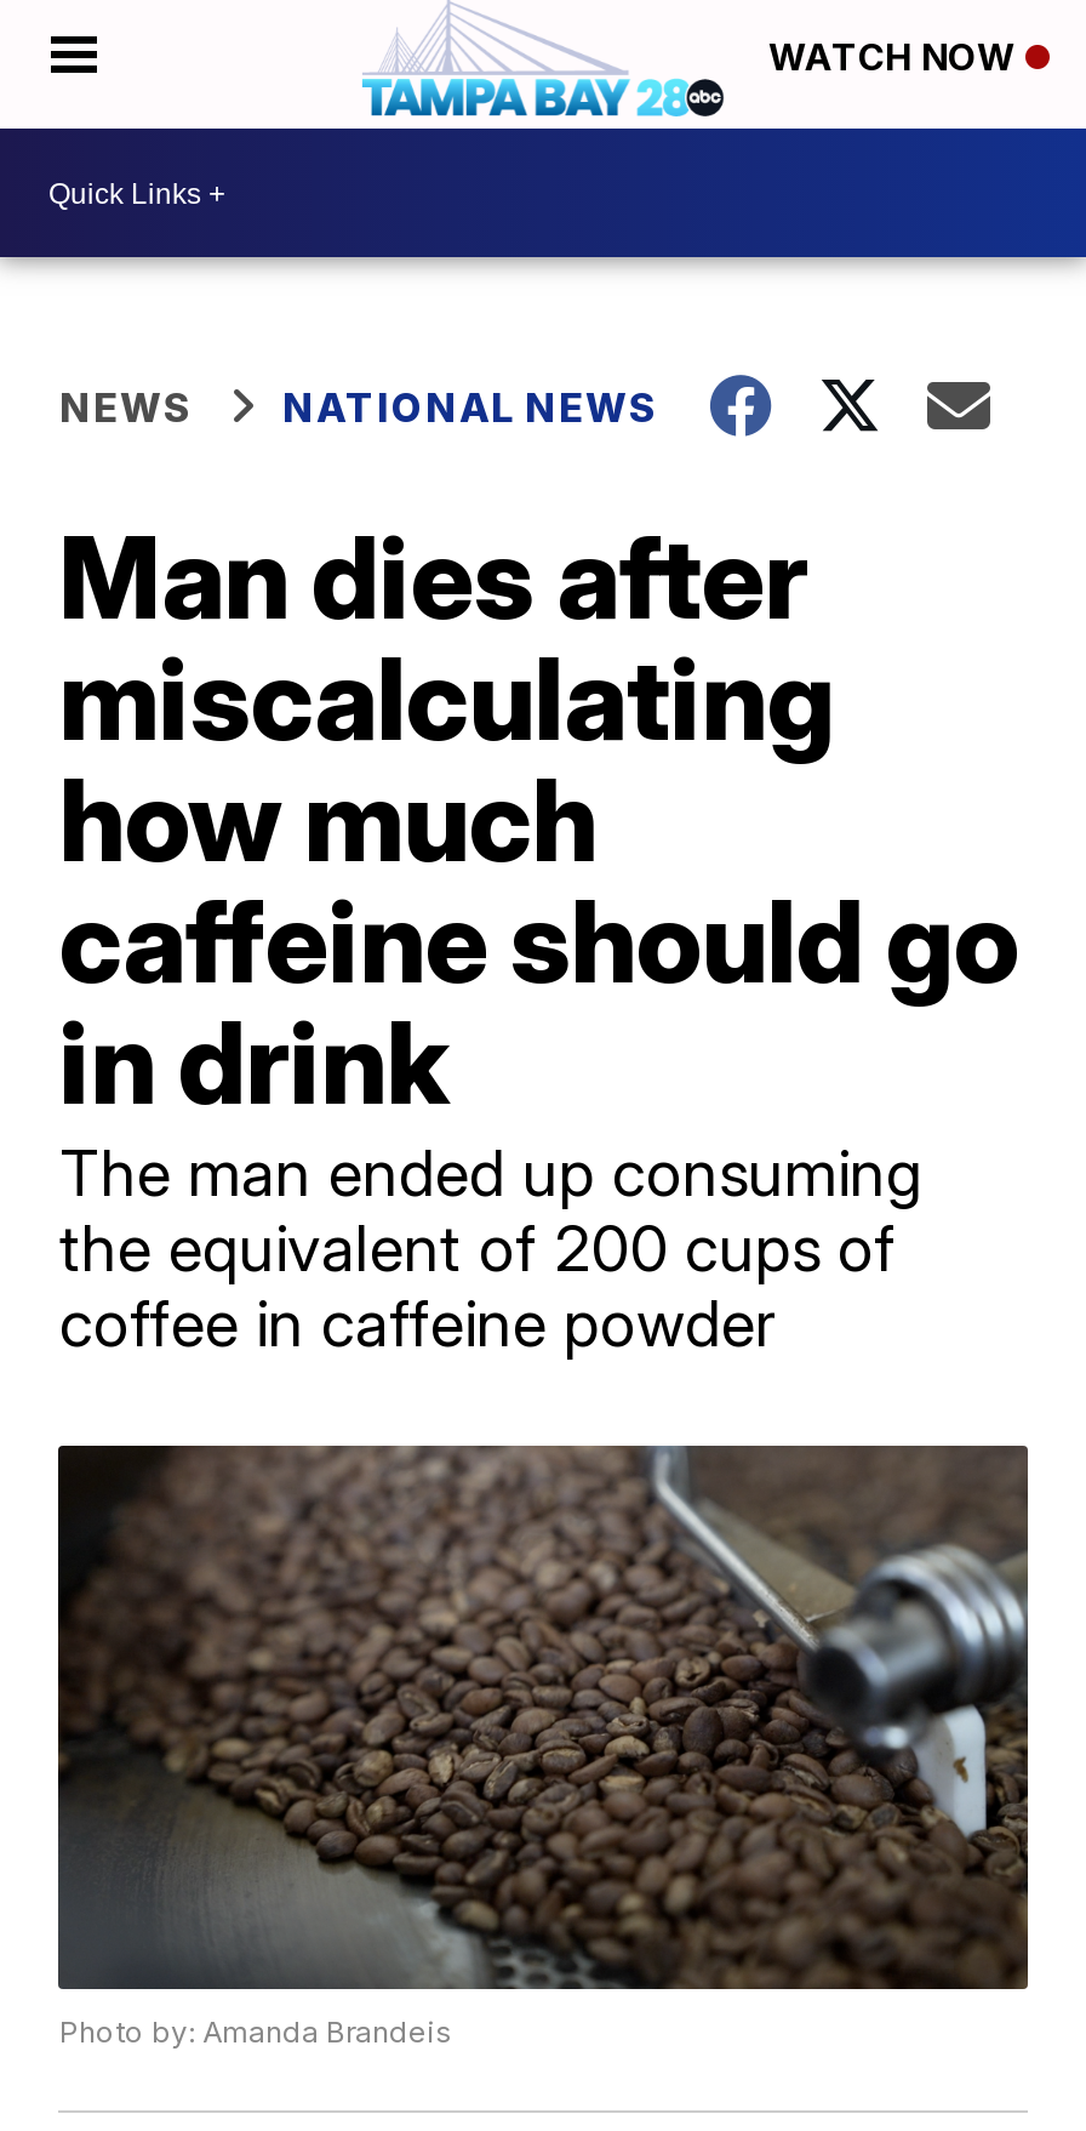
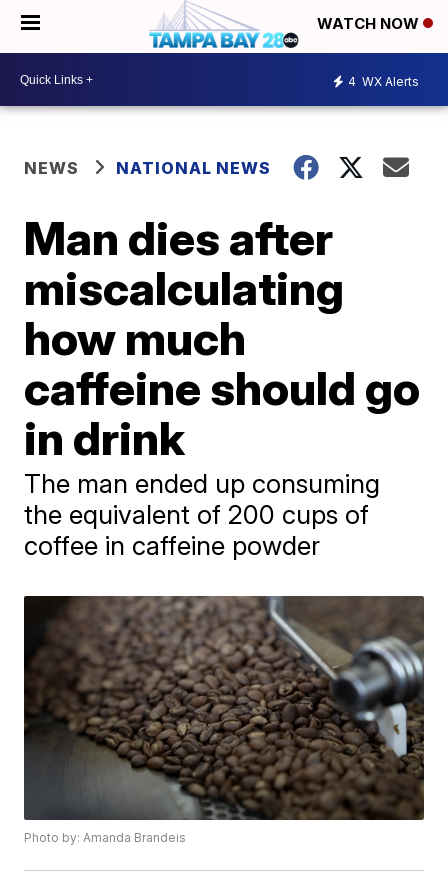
none -> [348,73,419,88] 4 WX Alerts

